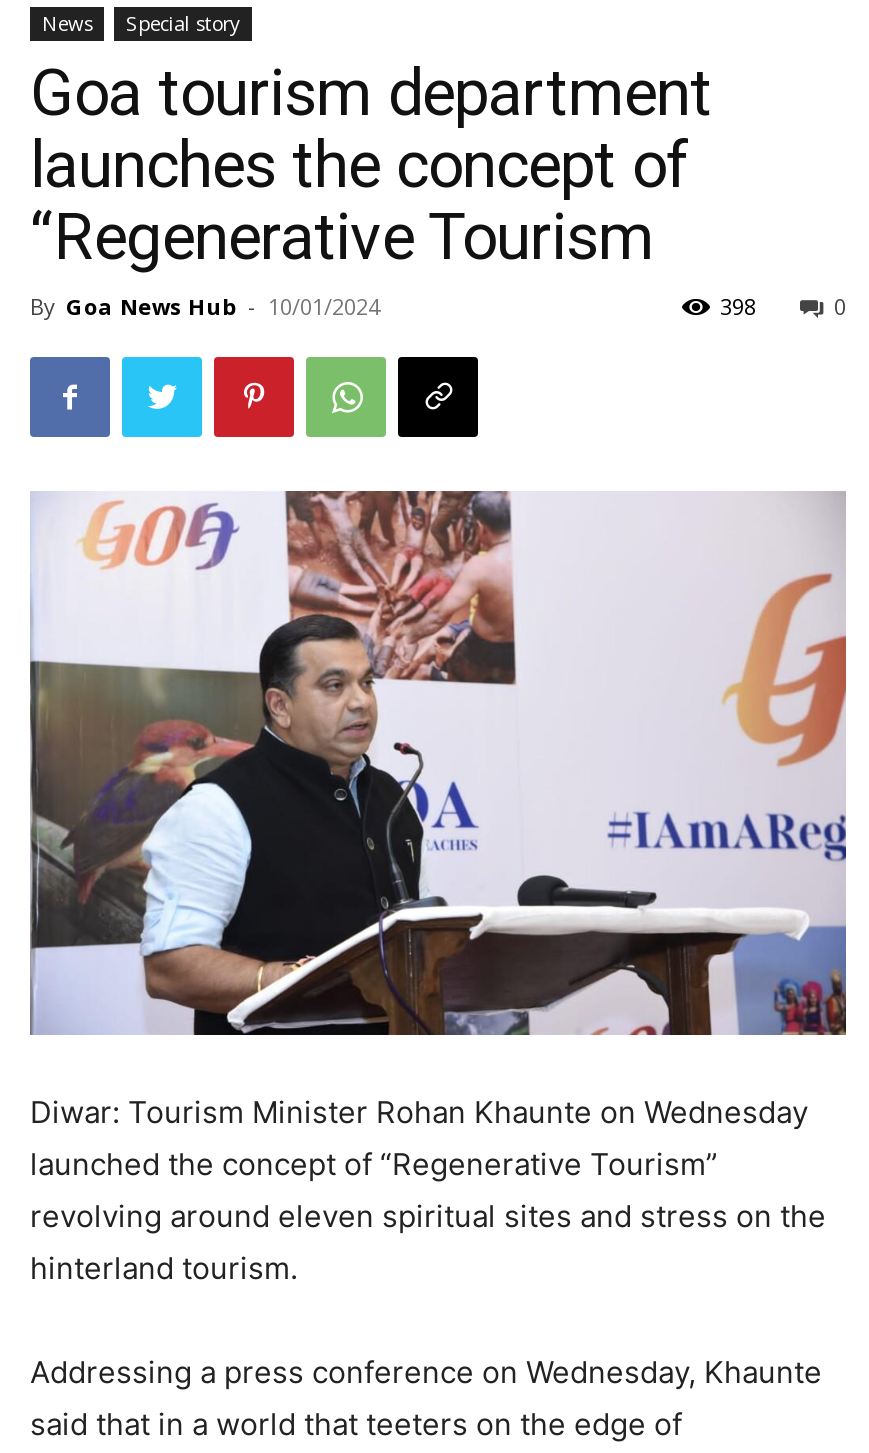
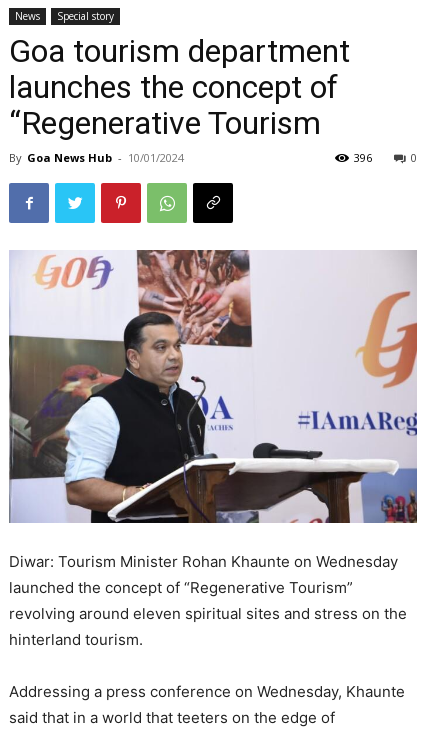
[720,291,756,321] 398 -> [354,150,372,165] 396

